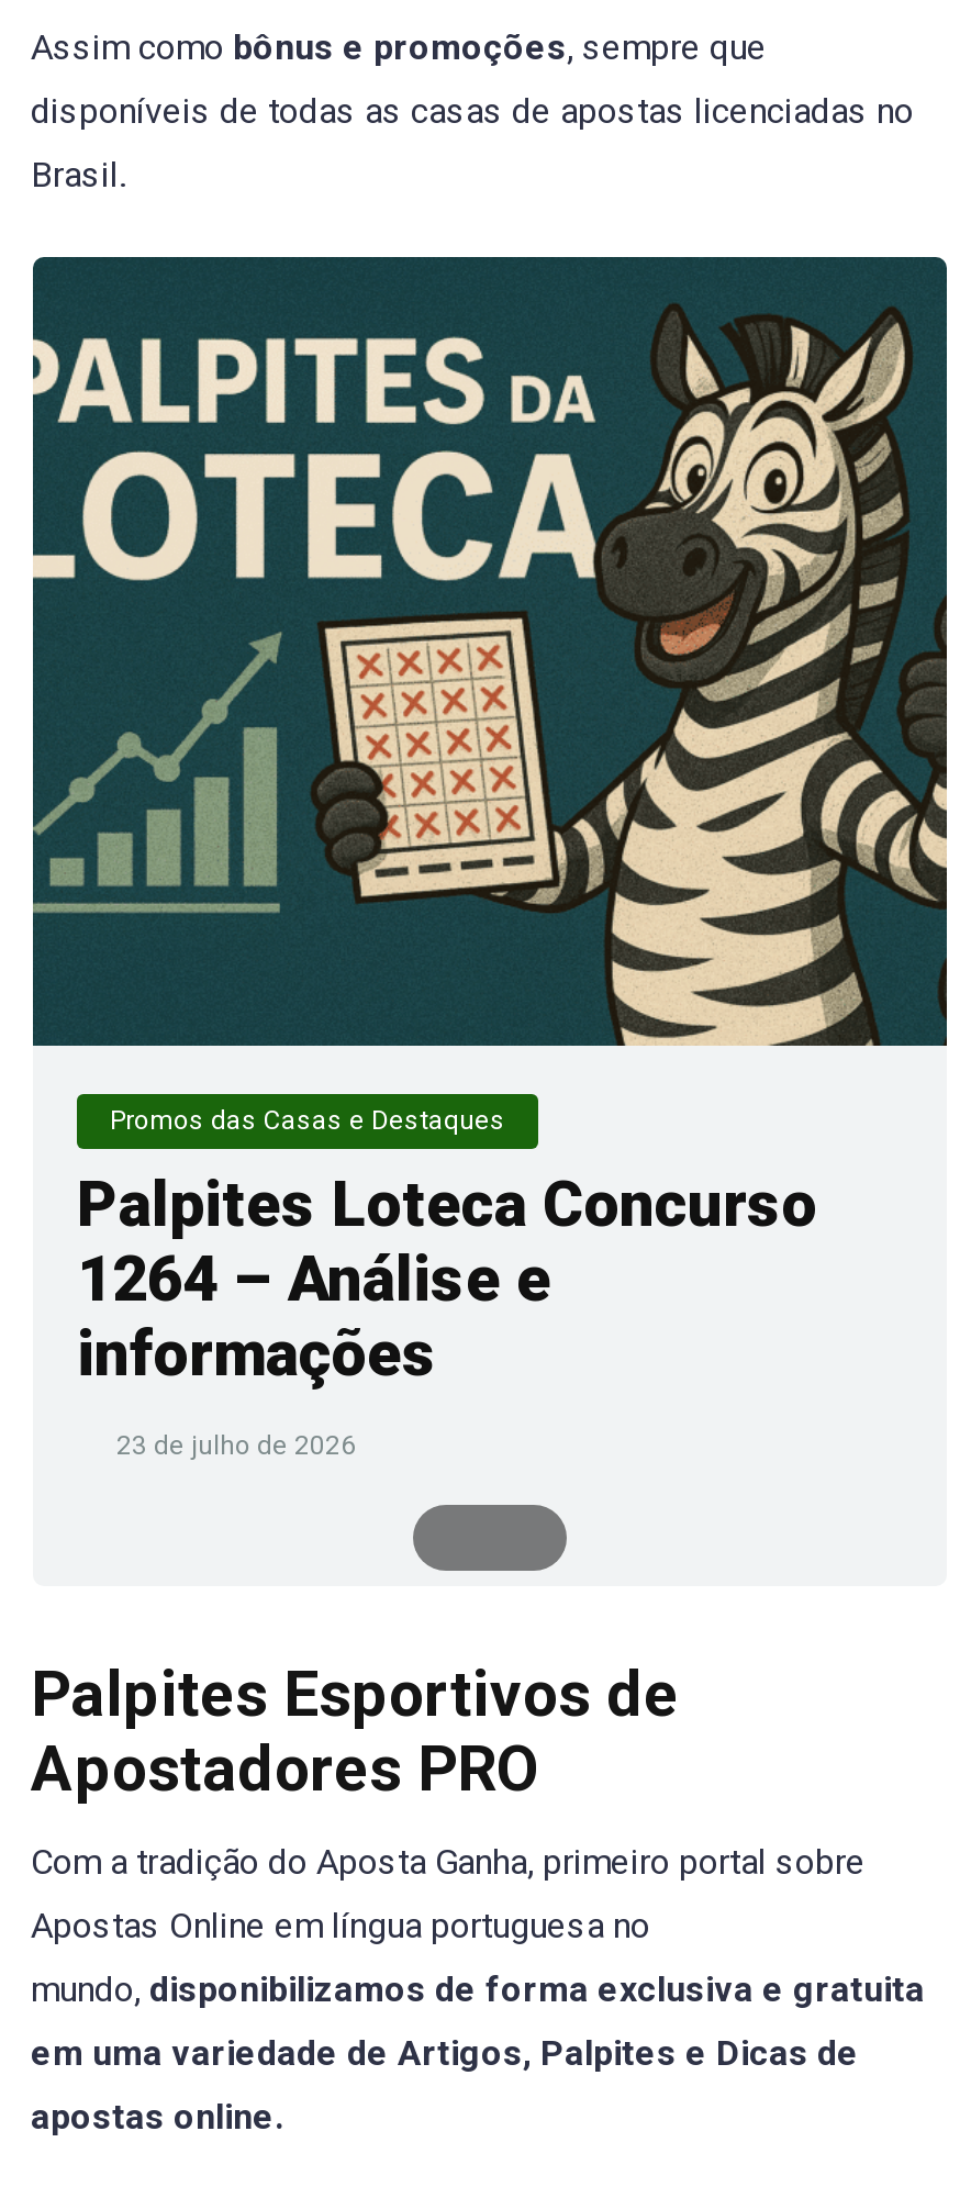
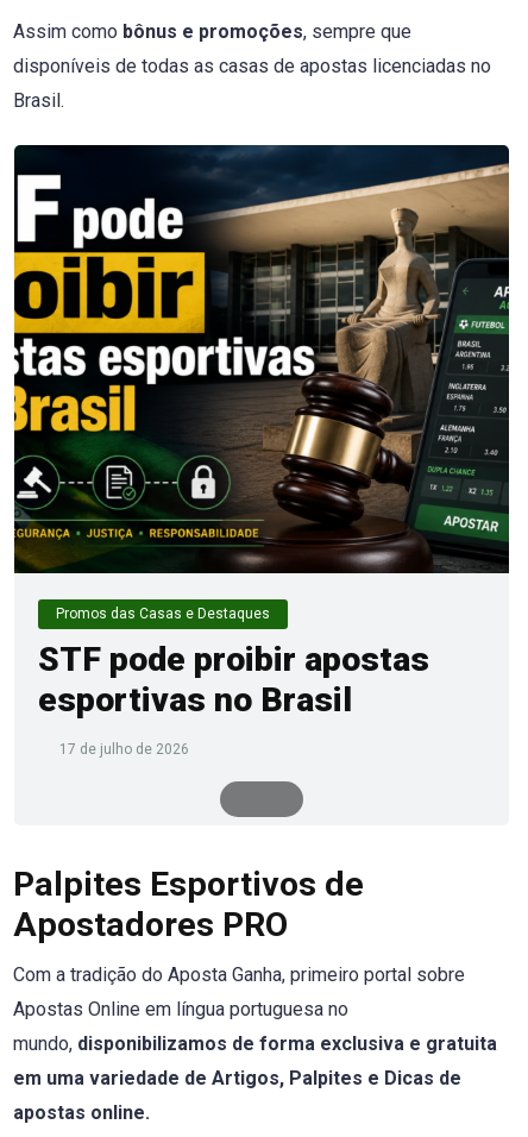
[31,257,949,1048] [image] -> [13,145,510,574] [image]
[77,1170,817,1392] Palpites Loteca Concurso | 1264 – Análise e | informações -> [38,639,429,719] STF pode proibir apostas | esportivas no Brasil
[110,1431,356,1462] 23 de julho de 2026 -> [56,740,189,757] 17 de julho de 2026

